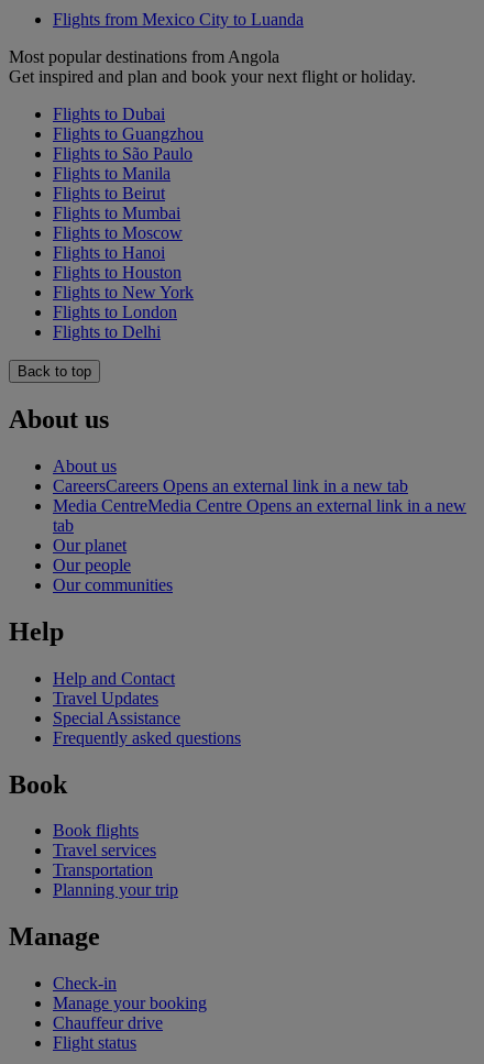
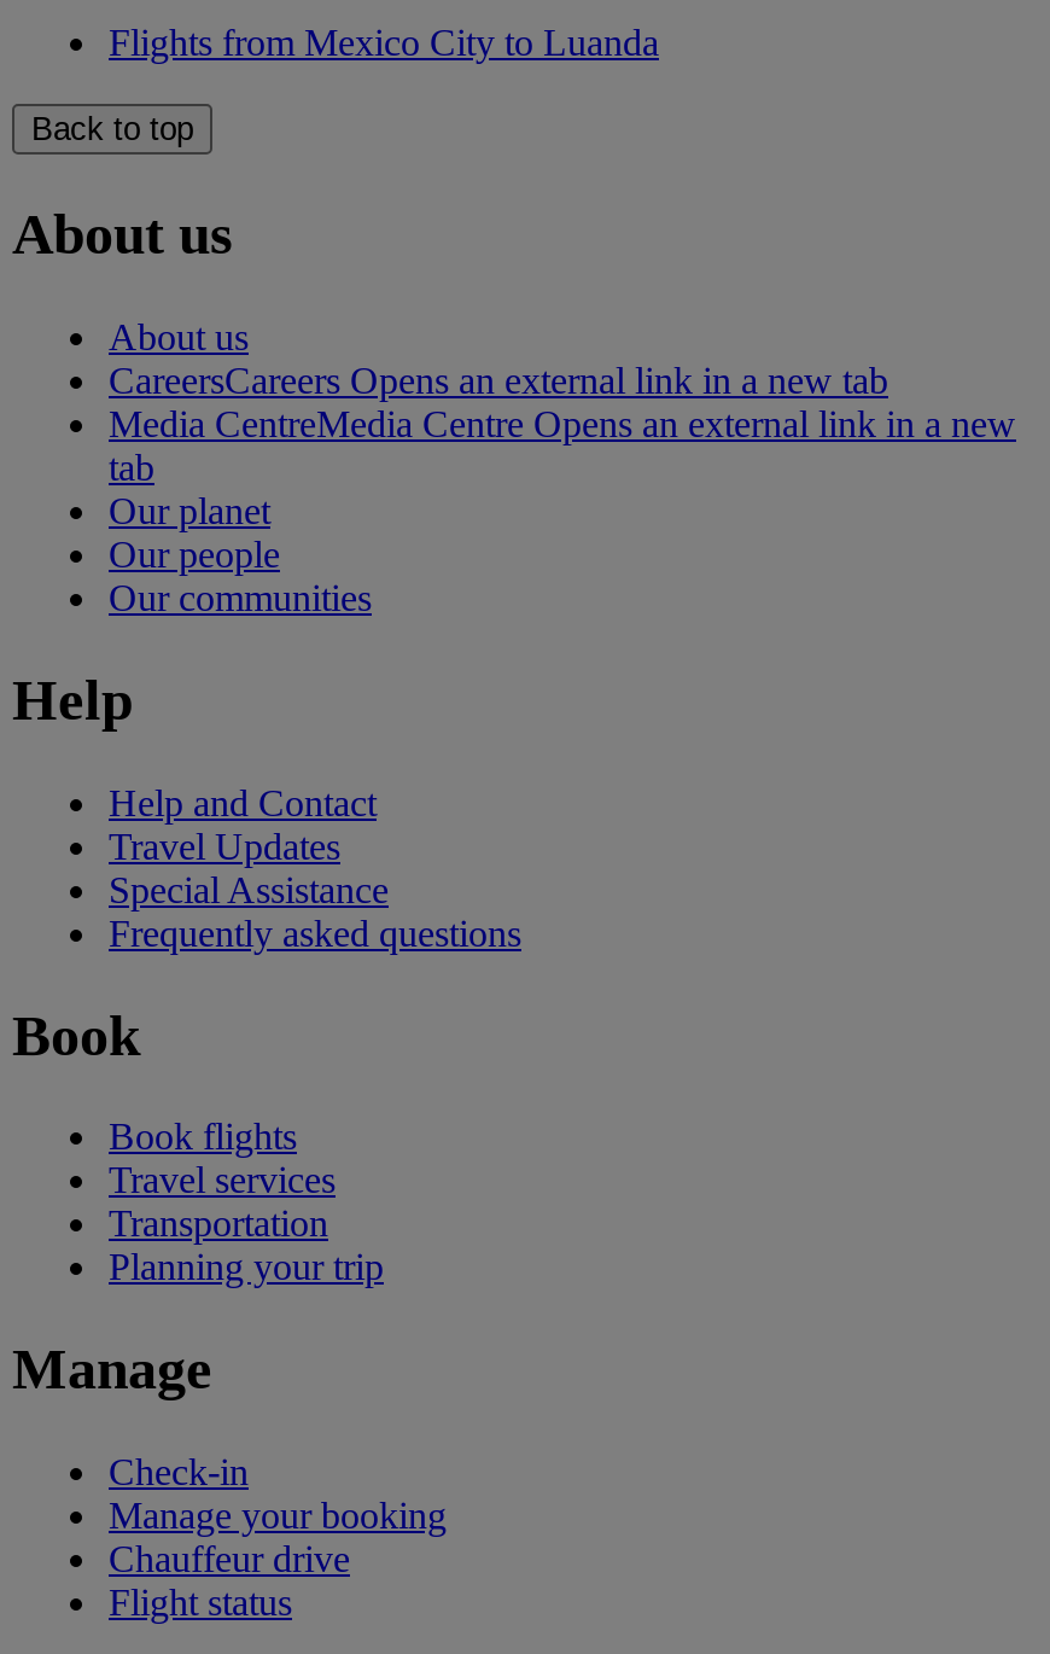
[9,47,416,341] Most popular destinations from Angola | Get inspired and plan and book your next flight or holiday. | Flights to Dubai | Flights to Guangzhou | Flights to São Paulo | Flights to Manila | Flights to Beirut | Flights to Mumbai | Flights to Moscow | Flights to Hanoi | Flights to Houston | Flights to New York | Flights to London | Flights to Delhi -> none

